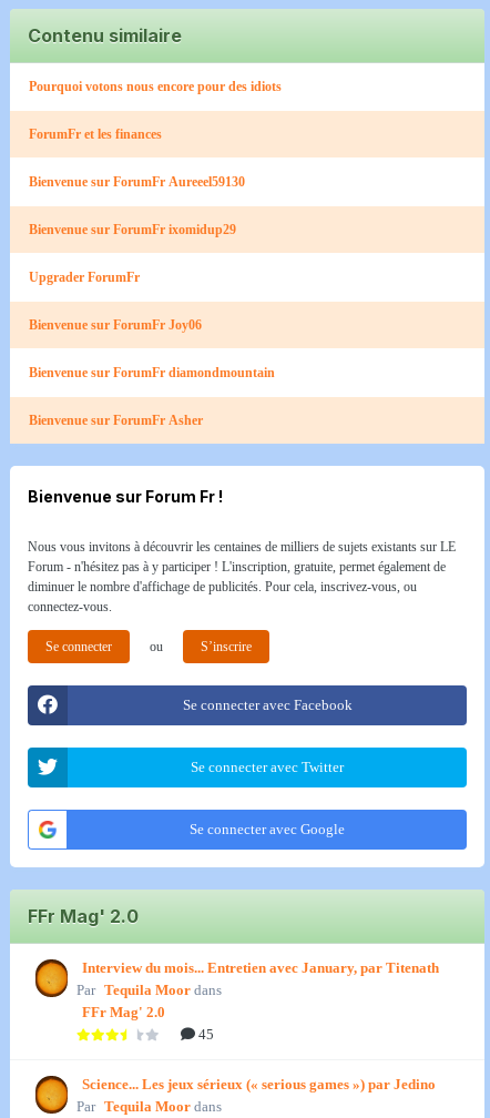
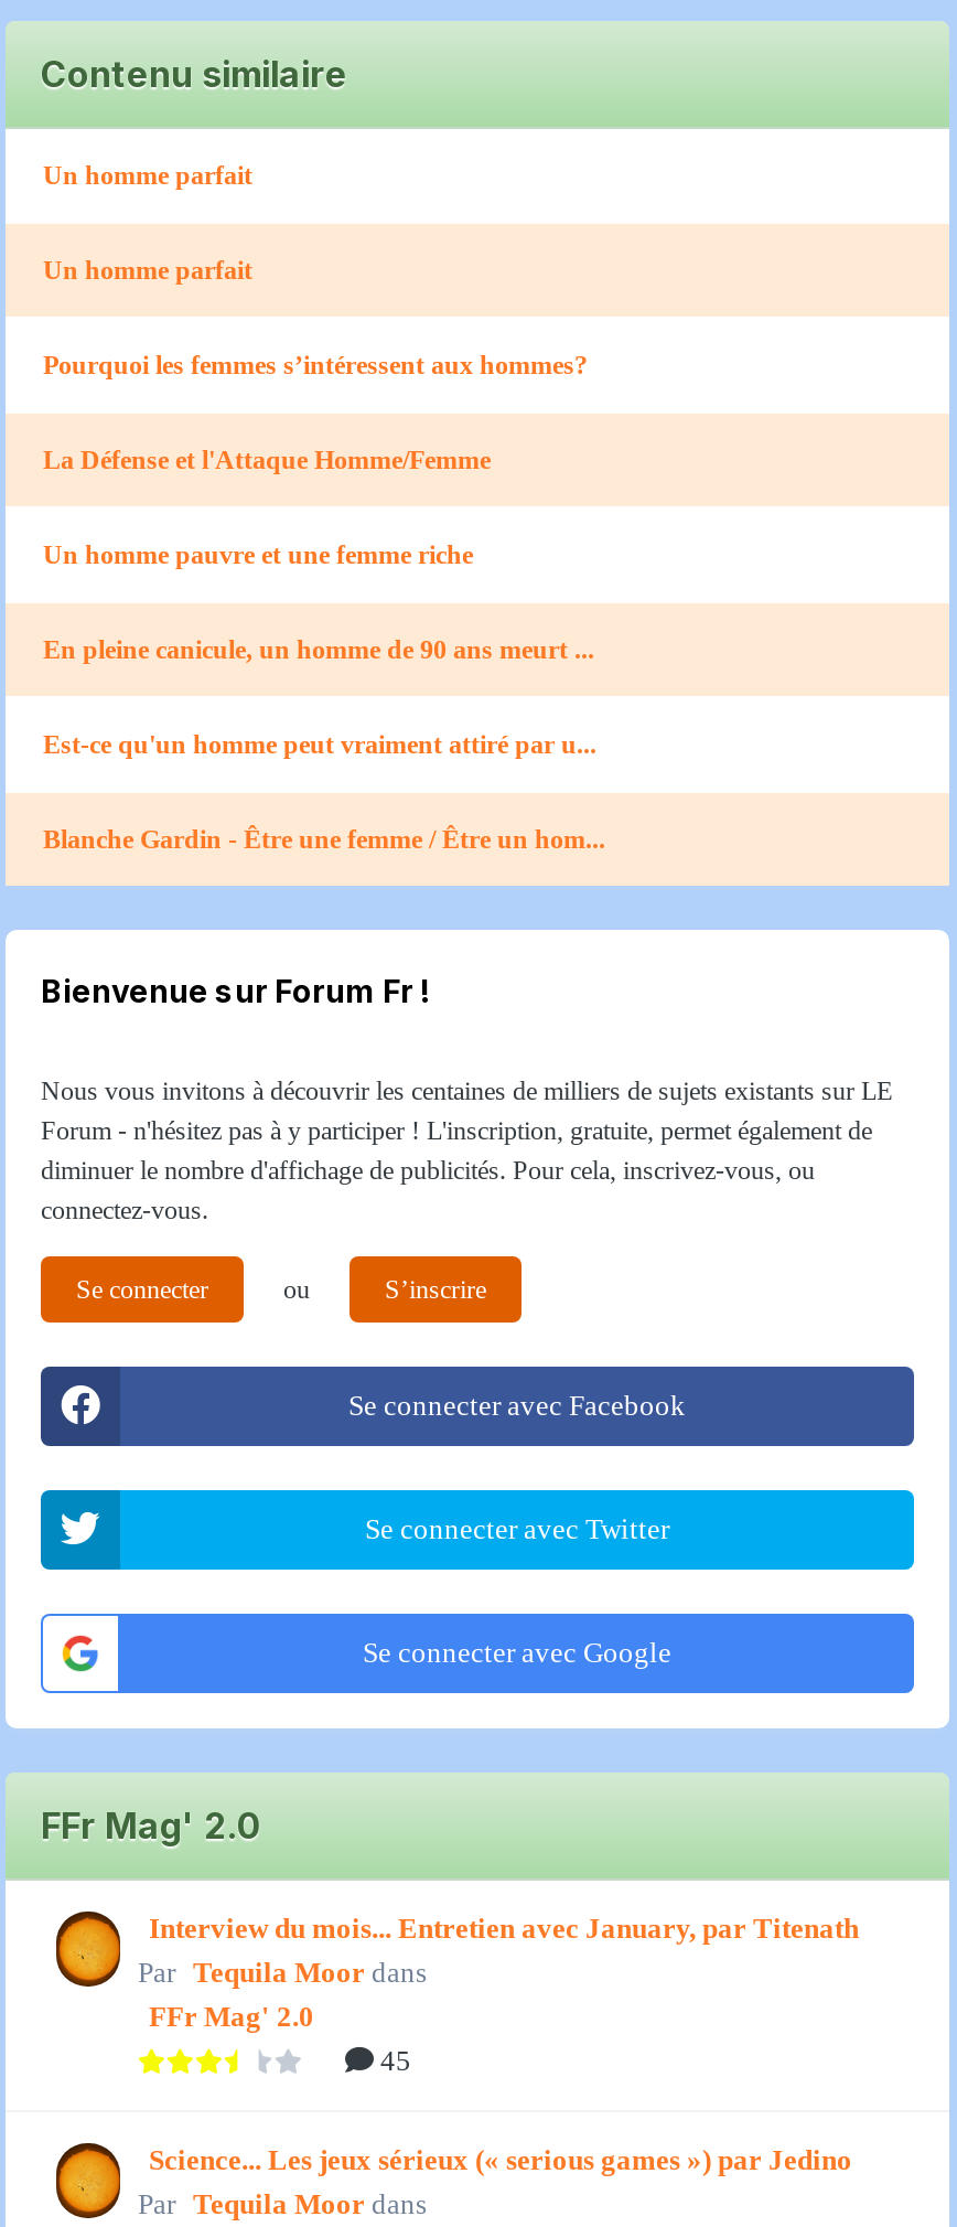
[29,79,282,95] Pourquoi votons nous encore pour des idiots -> [43,161,252,192] Un homme parfait
[29,127,162,142] ForumFr et les finances -> [43,256,252,287] Un homme parfait
[29,175,245,190] Bienvenue sur ForumFr Aureeel59130 -> [43,351,588,381] Pourquoi les femmes s’intéressent aux hommes?
[29,222,236,238] Bienvenue sur ForumFr ixomidup29 -> [43,445,491,476] La Défense et l'Attaque Homme/Femme
[29,270,140,285] Upgrader ForumFr -> [43,540,473,571] Un homme pauvre et une femme riche
[29,318,202,333] Bienvenue sur ForumFr Joy06 -> [43,635,594,666] En pleine canicule, un homme de 90 ans meurt ...
[29,365,275,381] Bienvenue sur ForumFr diamondmountain -> [43,730,596,761] Est-ce qu'un homme peut vraiment attiré par u...
[29,413,203,429] Bienvenue sur ForumFr Asher -> [43,825,605,856] Blanche Gardin - Être une femme / Être un hom...

